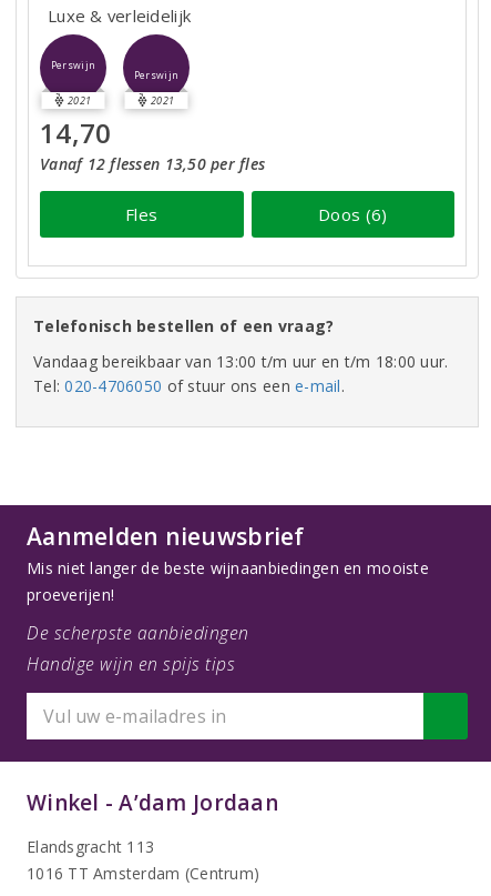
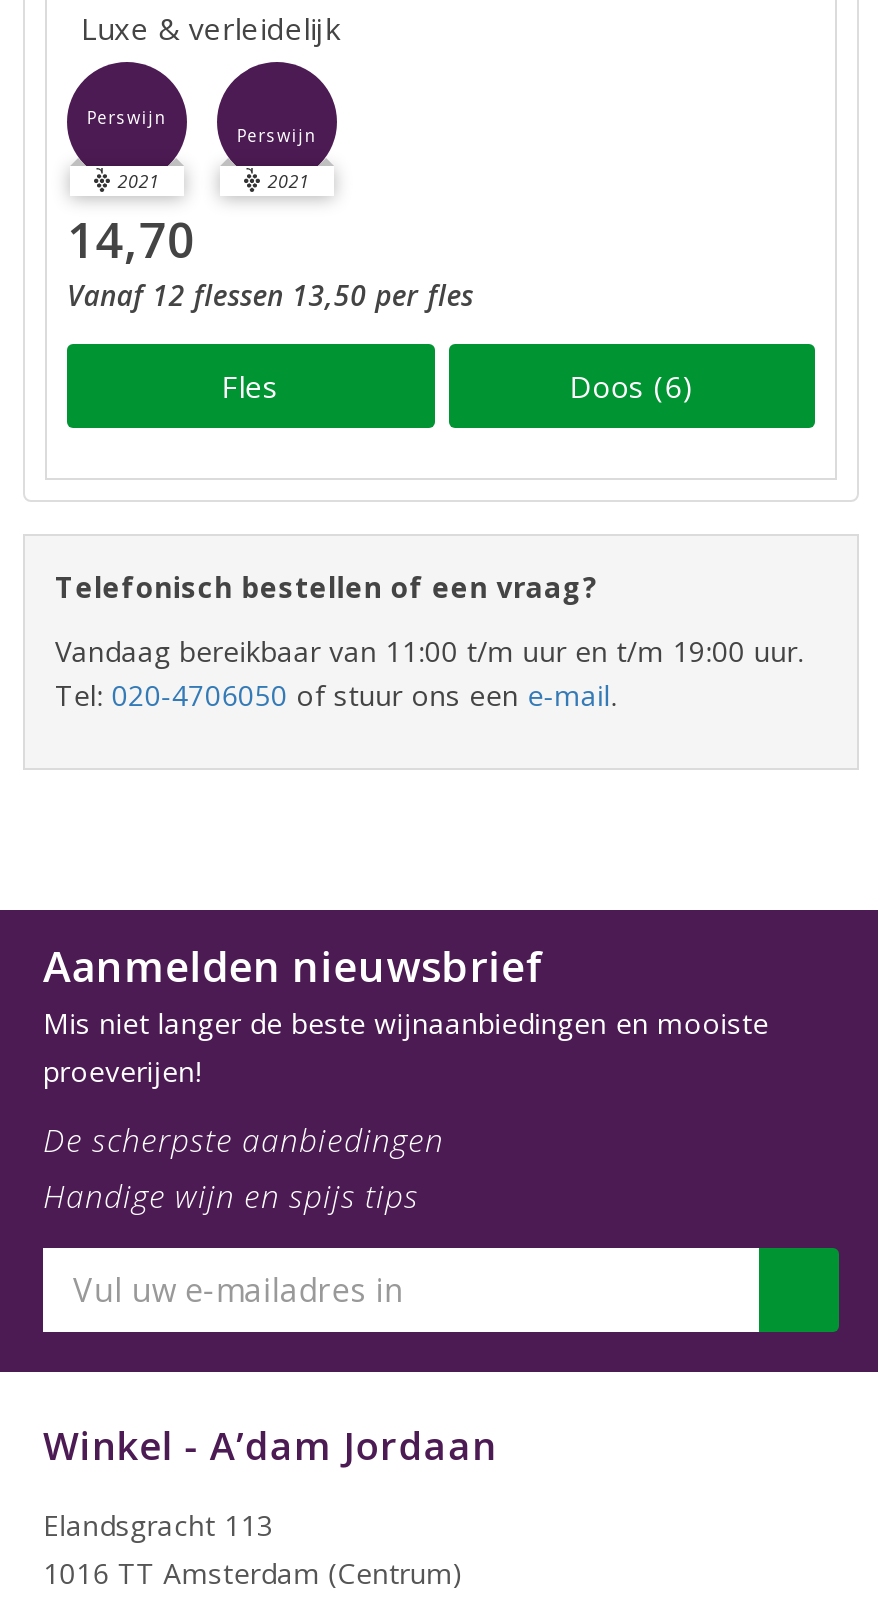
[33,351,448,372] Vandaag bereikbaar van 13:00 t/m uur en t/m 18:00 uur. -> [55,633,804,671] Vandaag bereikbaar van 11:00 t/m uur en t/m 19:00 uur.

